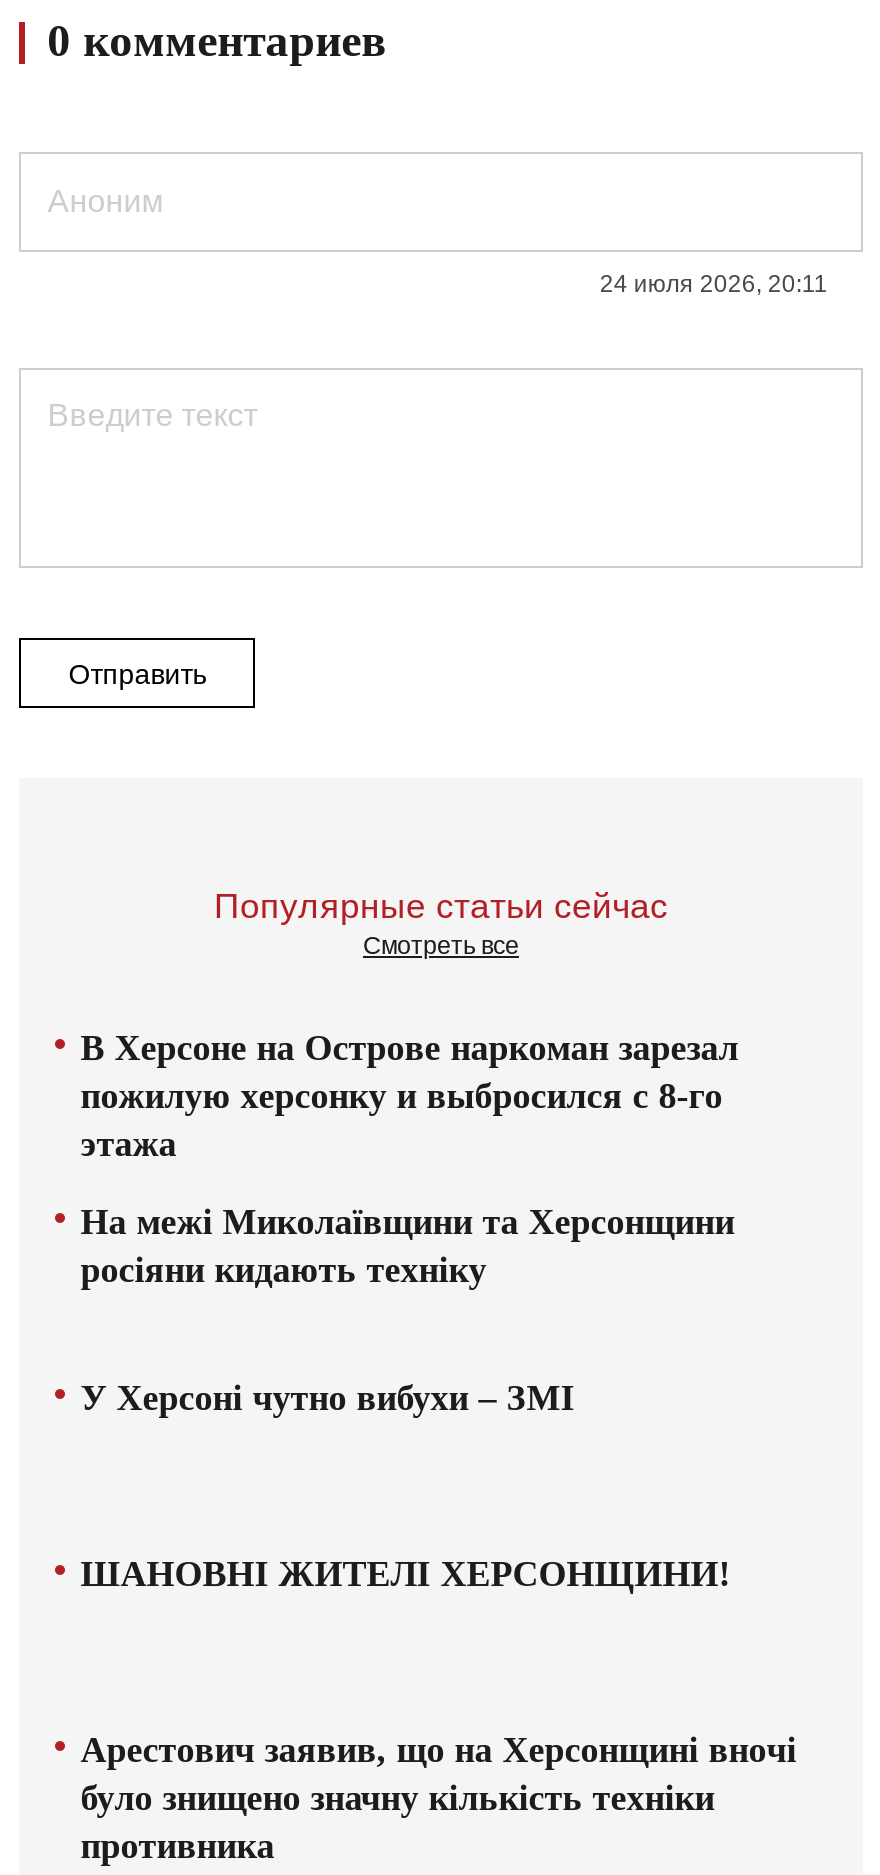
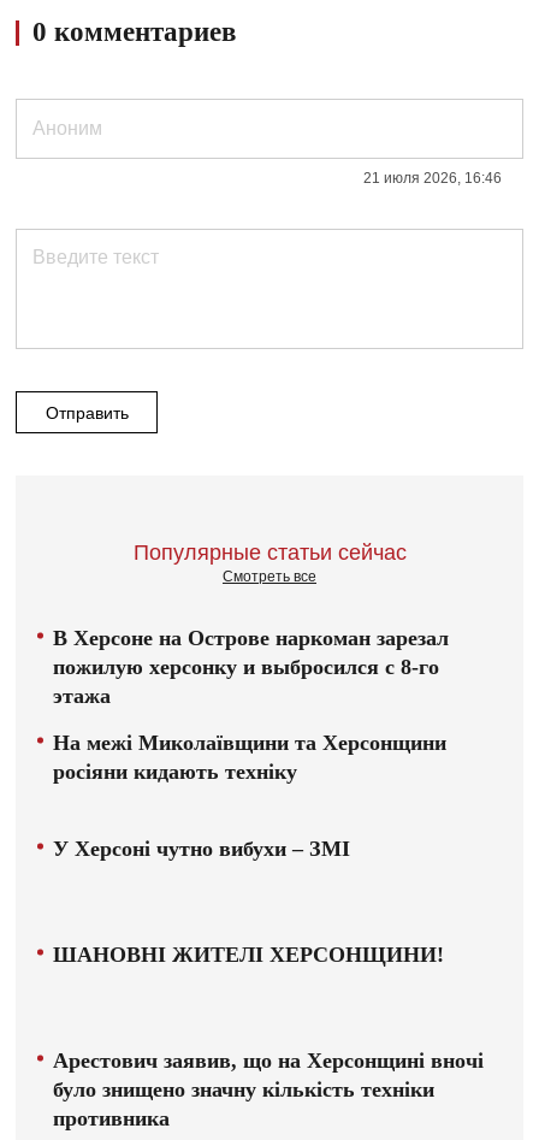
[600,270,828,298] 24 июля 2026, 20:11 -> [364,170,502,186] 21 июля 2026, 16:46

